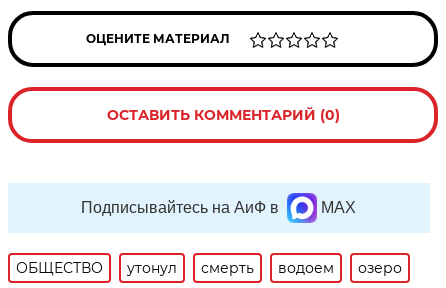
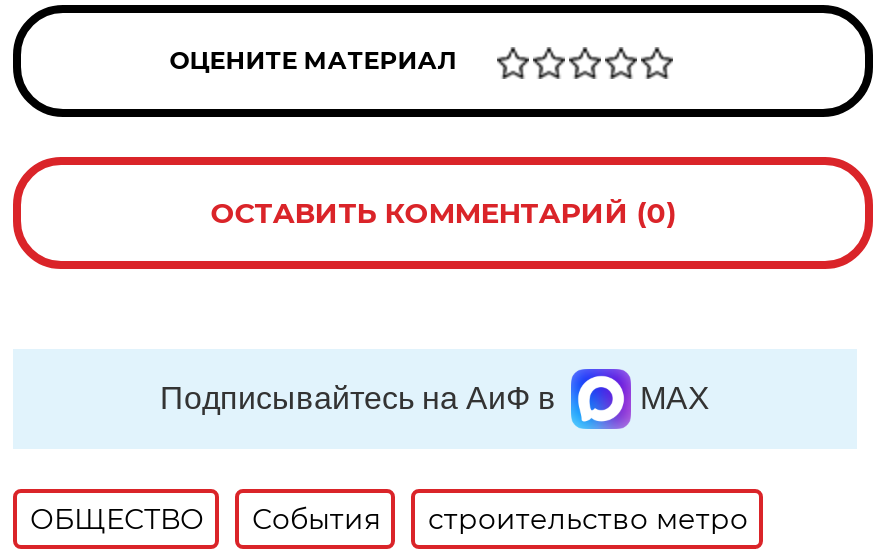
[127,259,402,277] утонул | смерть | водоем | озеро -> [252,501,748,537] События | строительство метро

